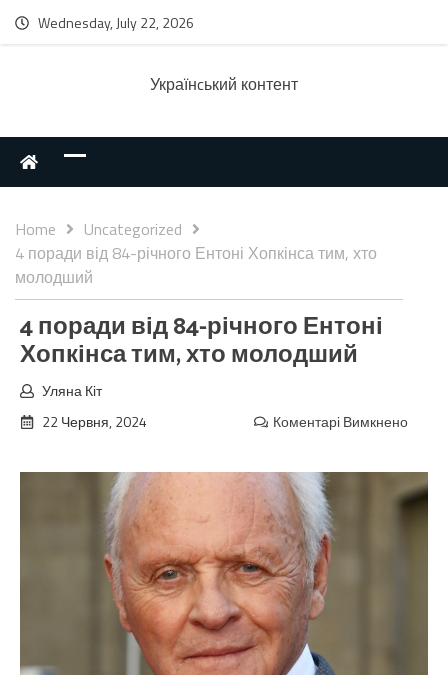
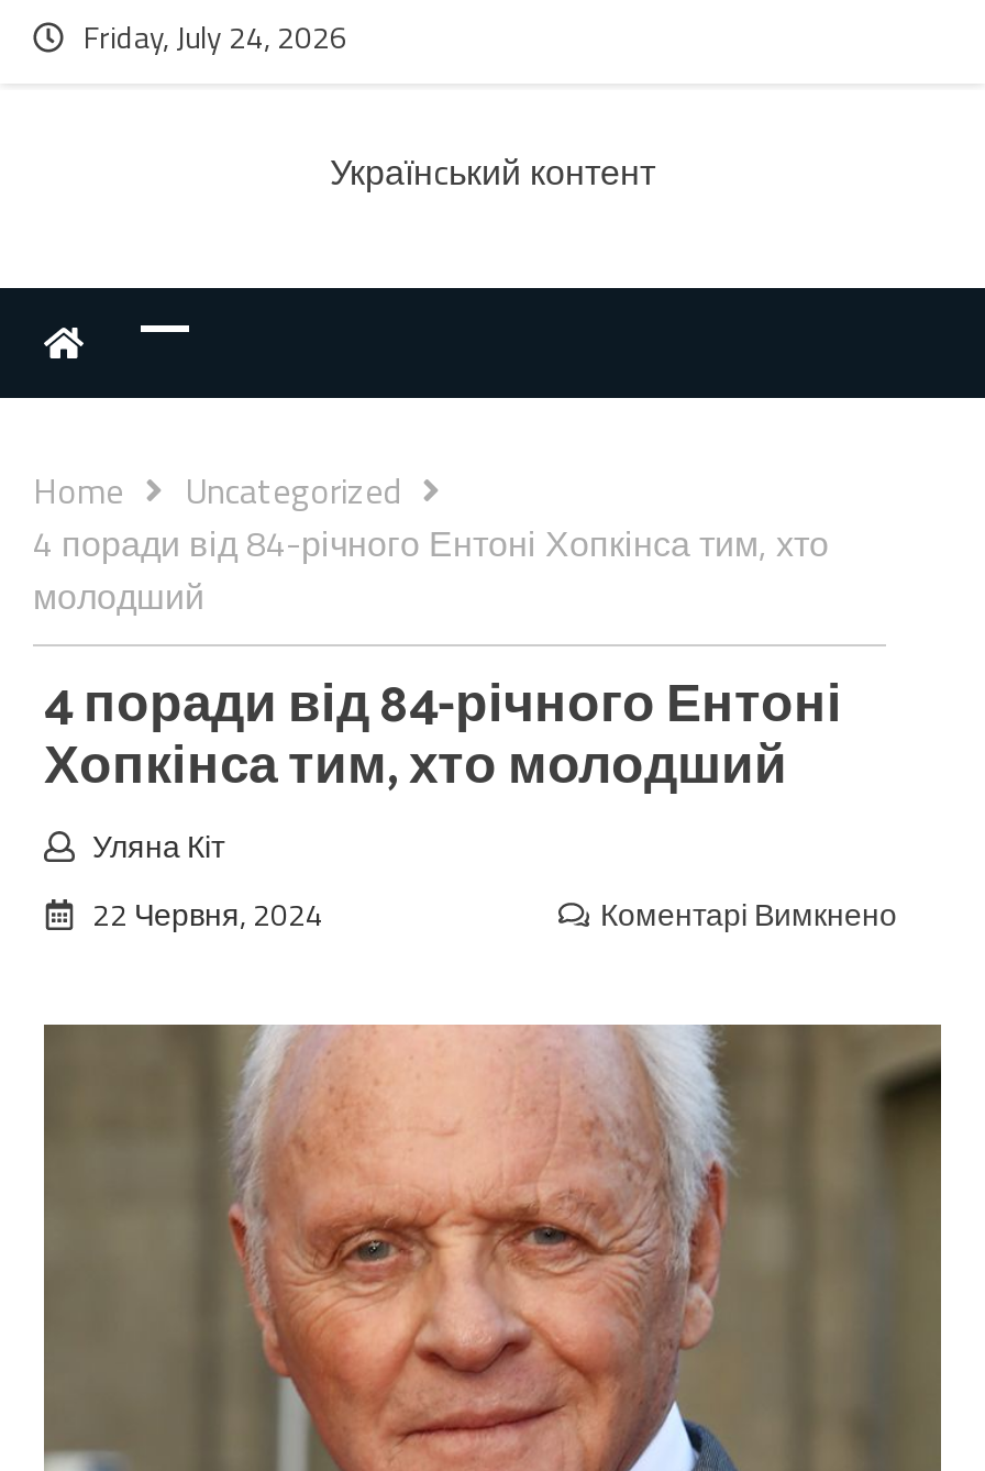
[38,12,194,33] Wednesday, July 22, 2026 -> [84,13,347,59] Friday, July 24, 2026

